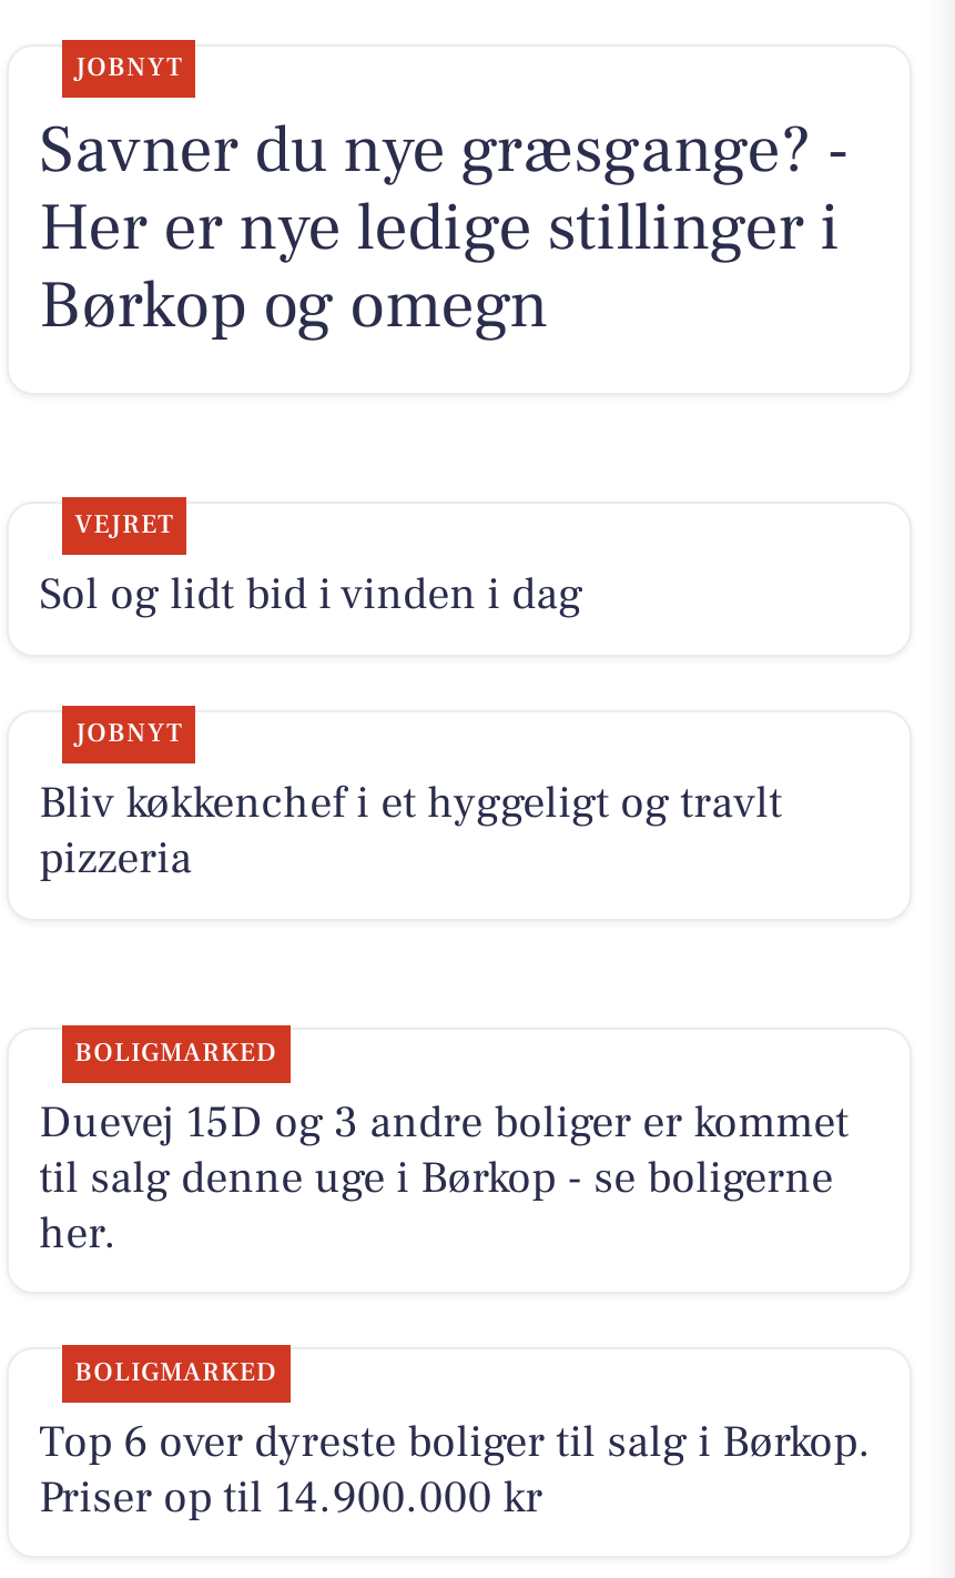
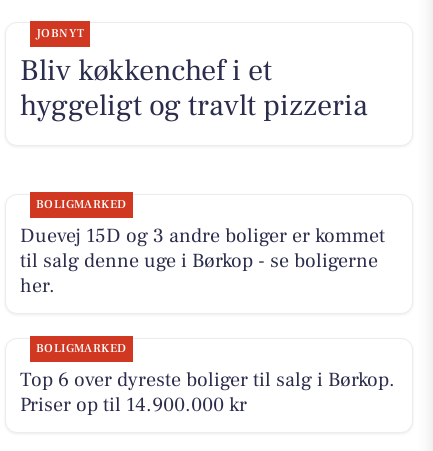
[39,107,849,889] Savner du nye græsgange? - | Her er nye ledige stillinger i | Børkop og omegn | VEJRET | Sol og lidt bid i vinden i dag | JOBNYT | Bliv køkkenchef i et hyggeligt og travlt | pizzeria -> [20,51,368,125] Bliv køkkenchef i et | hyggeligt og travlt pizzeria

